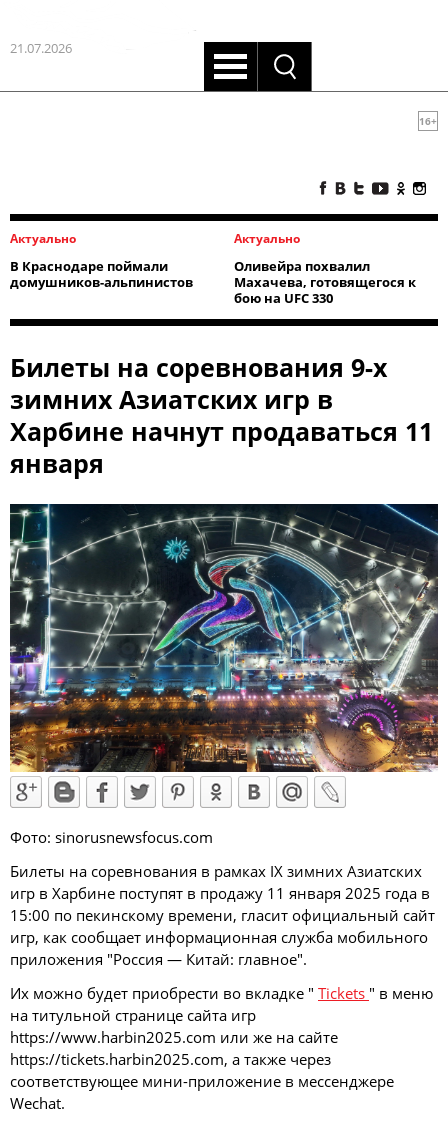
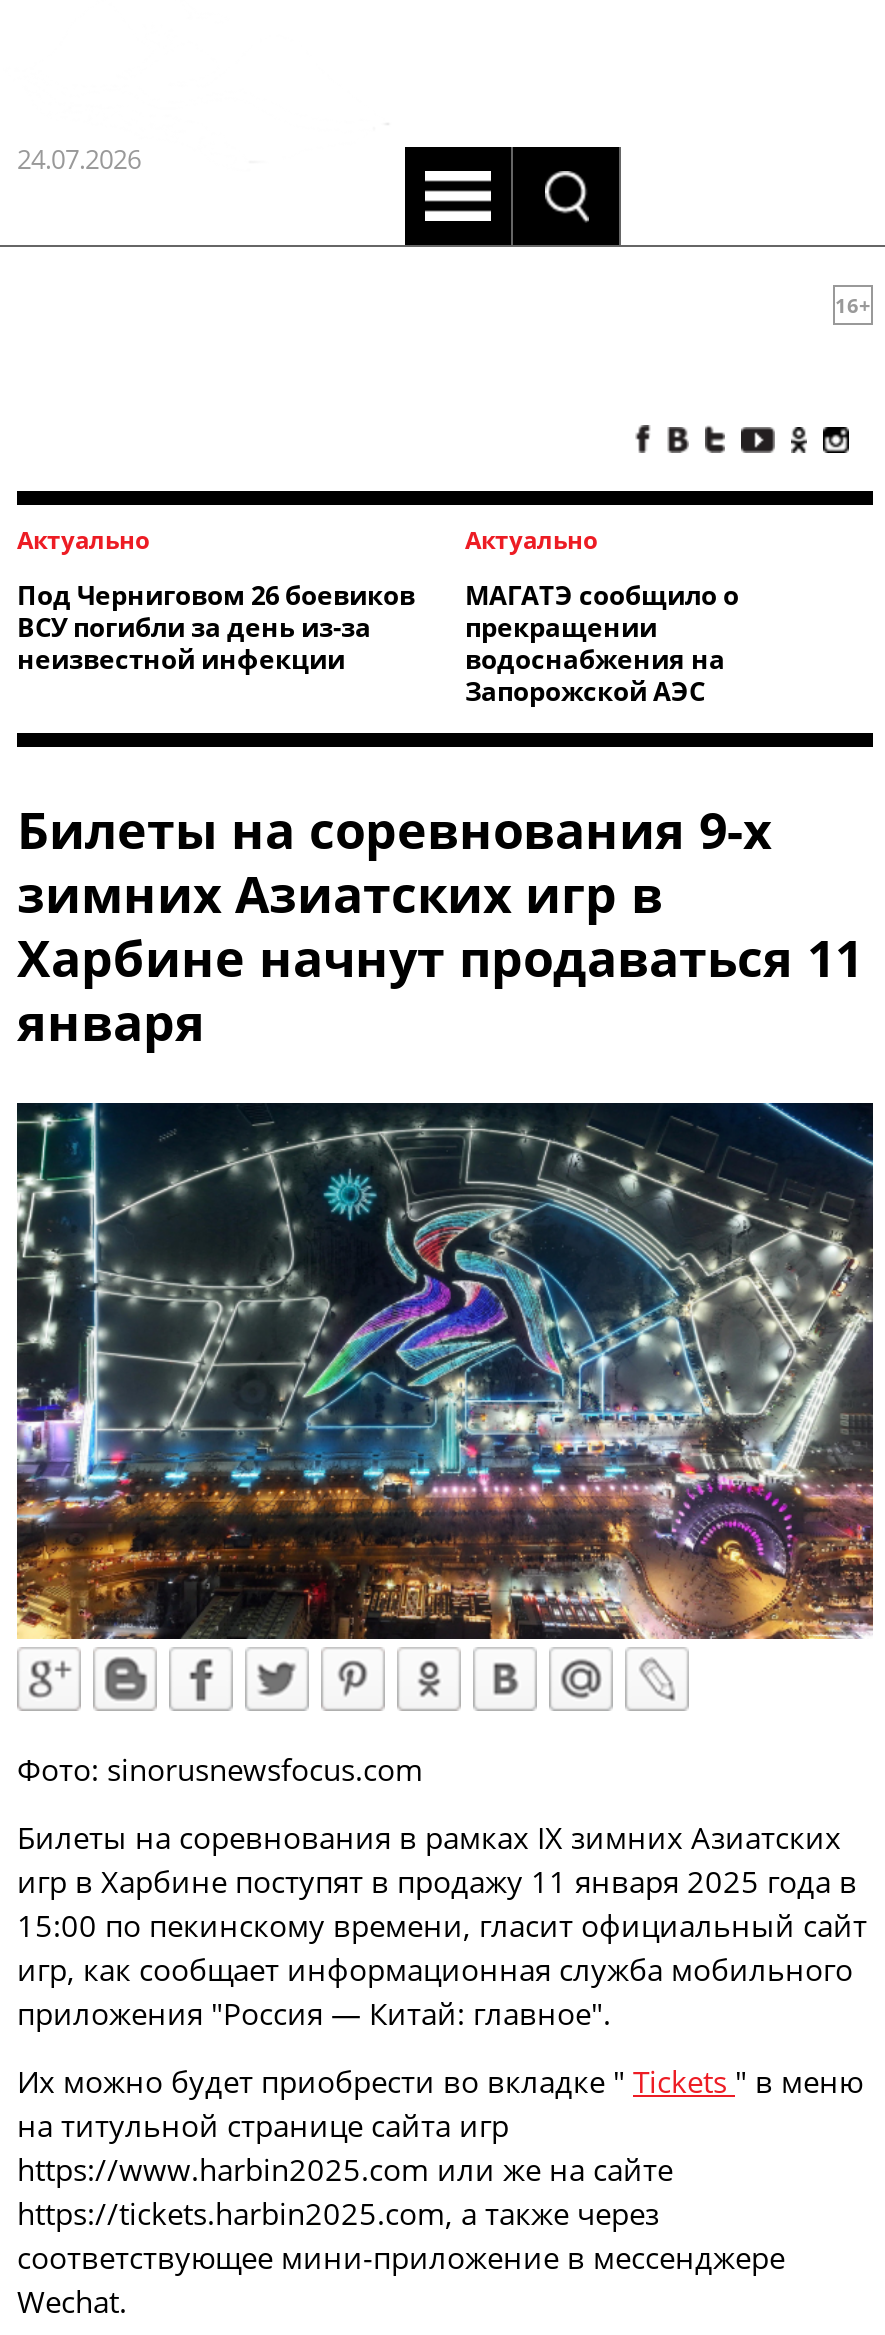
[10,39,72,57] 21.07.2026 -> [17,141,141,177] 24.07.2026
[10,257,193,291] В Краснодаре поймали | домушников-альпинистов -> [17,577,415,677] Под Черниговом 26 боевиков | ВСУ погибли за день из-за | неизвестной инфекции
[234,257,416,307] Оливейра похвалил | Махачева, готовящегося к | бою на UFC 330 -> [465,577,739,709] МАГАТЭ сообщило о | прекращении | водоснабжения на | Запорожской АЭС

